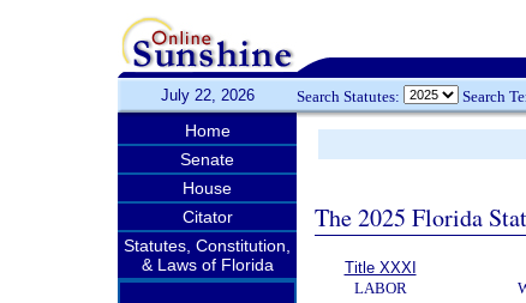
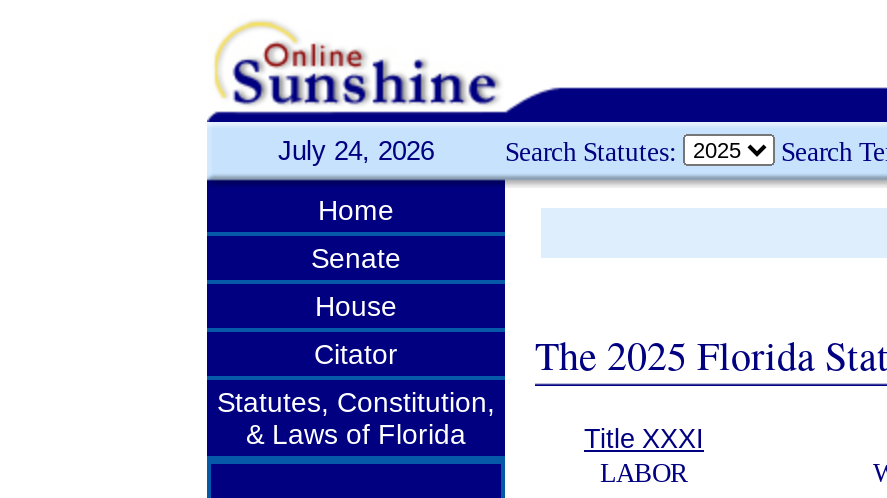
[160,86,254,104] July 22, 2026 -> [278,136,434,166] July 24, 2026

